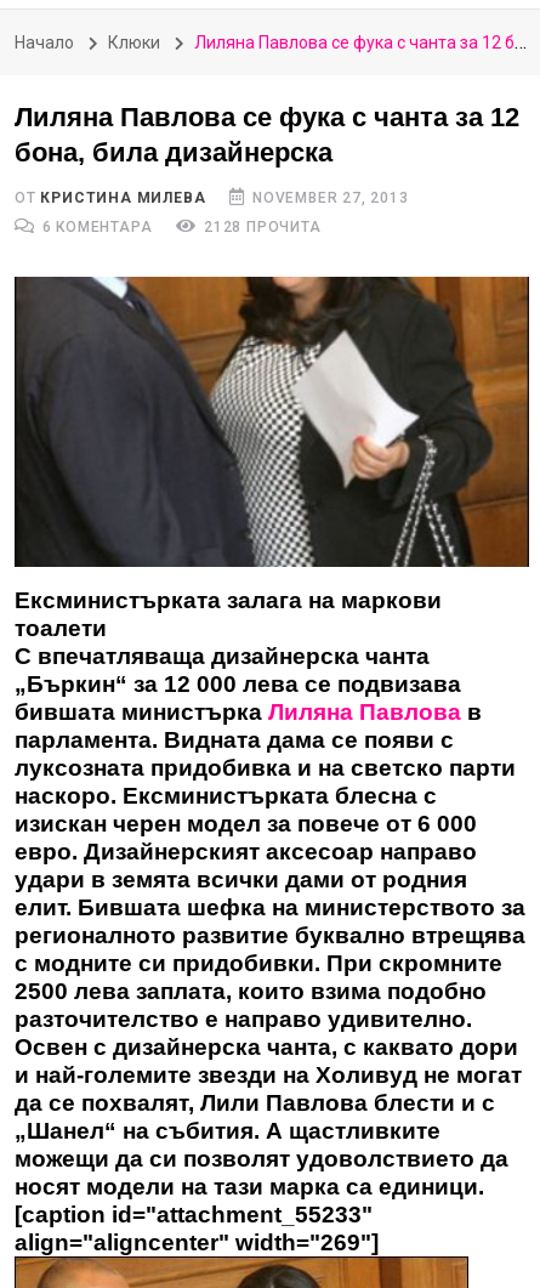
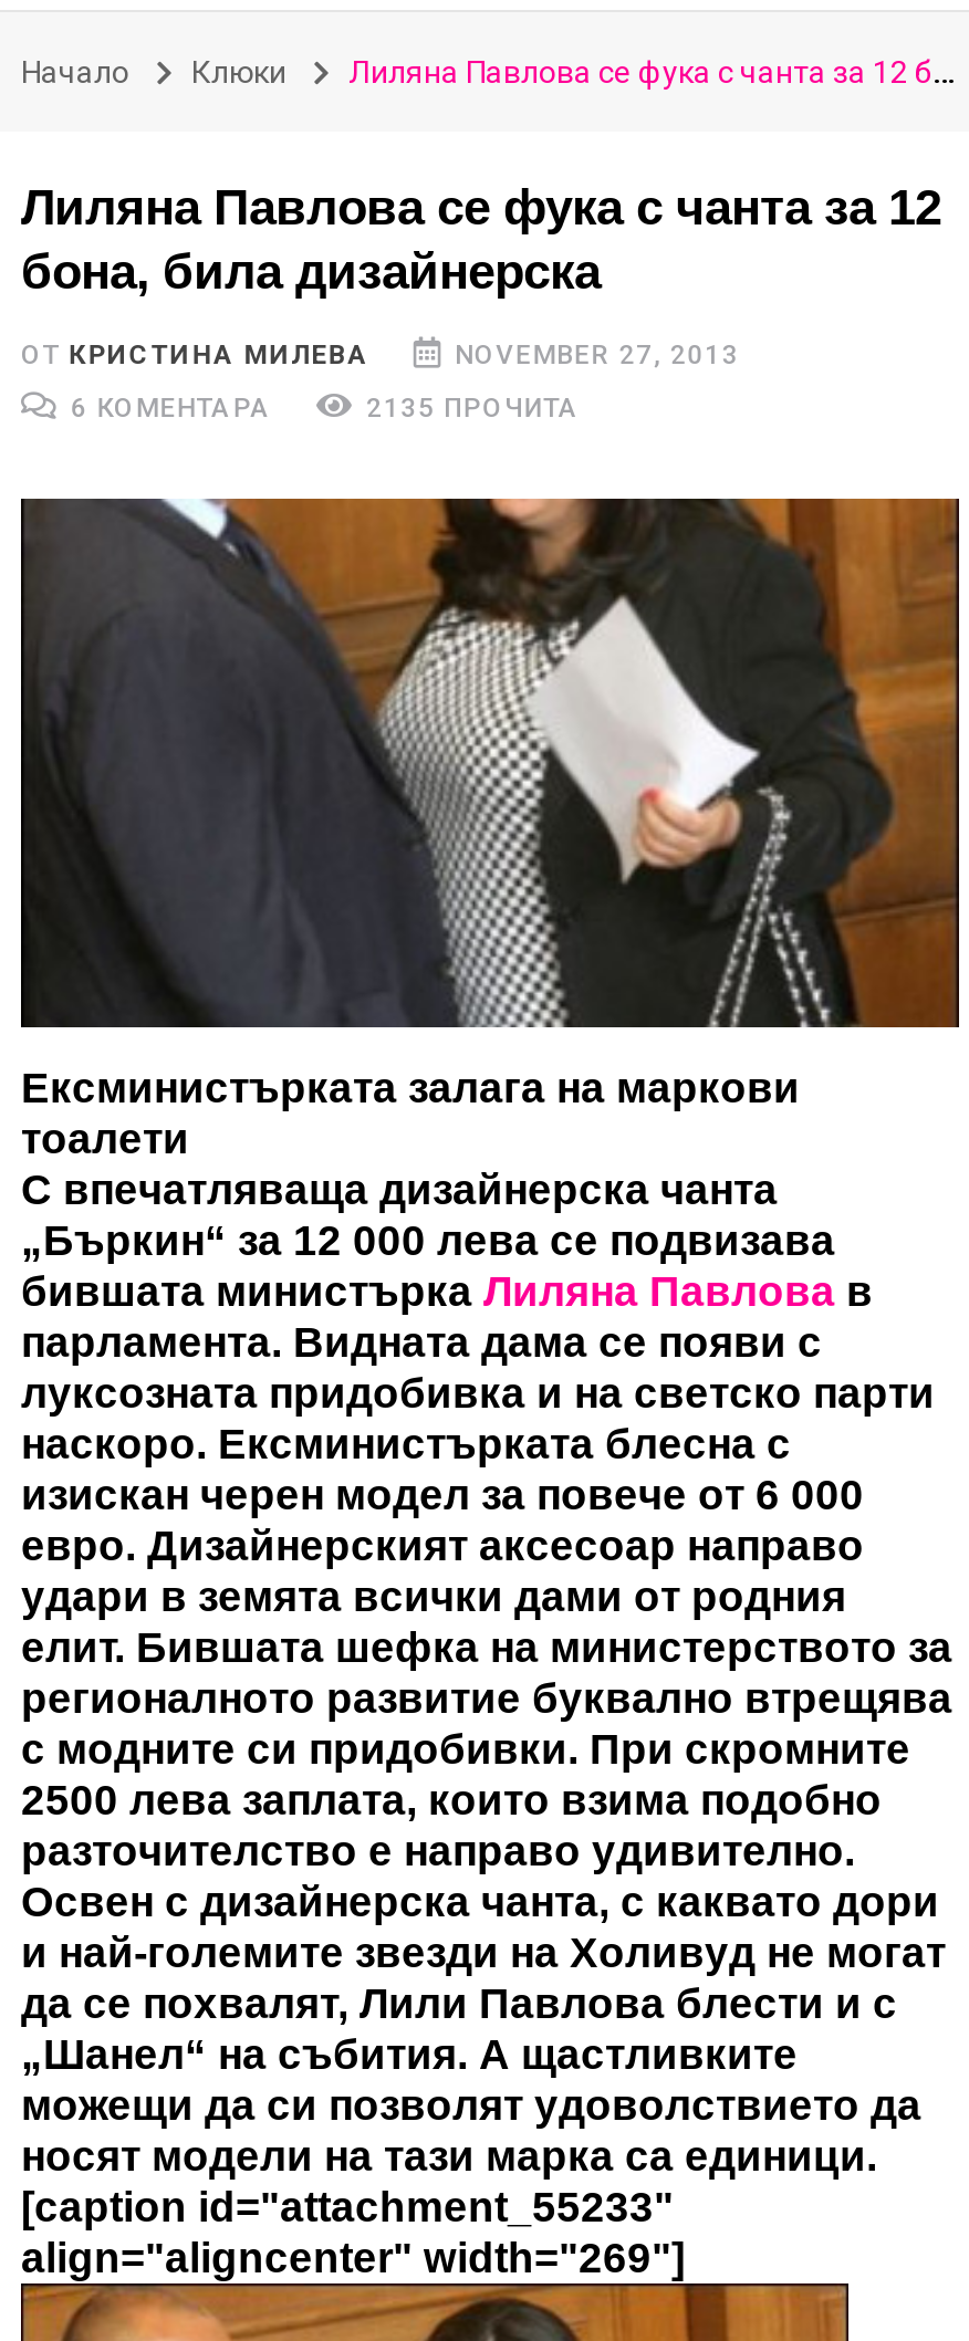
[199,219,321,236] 2128 ПРОЧИТА -> [358,393,580,424] 2135 ПРОЧИТА

